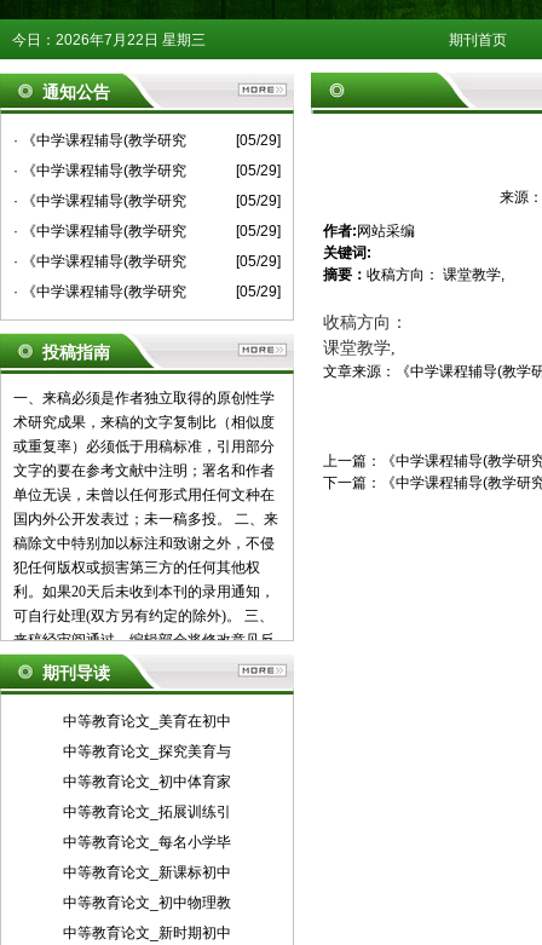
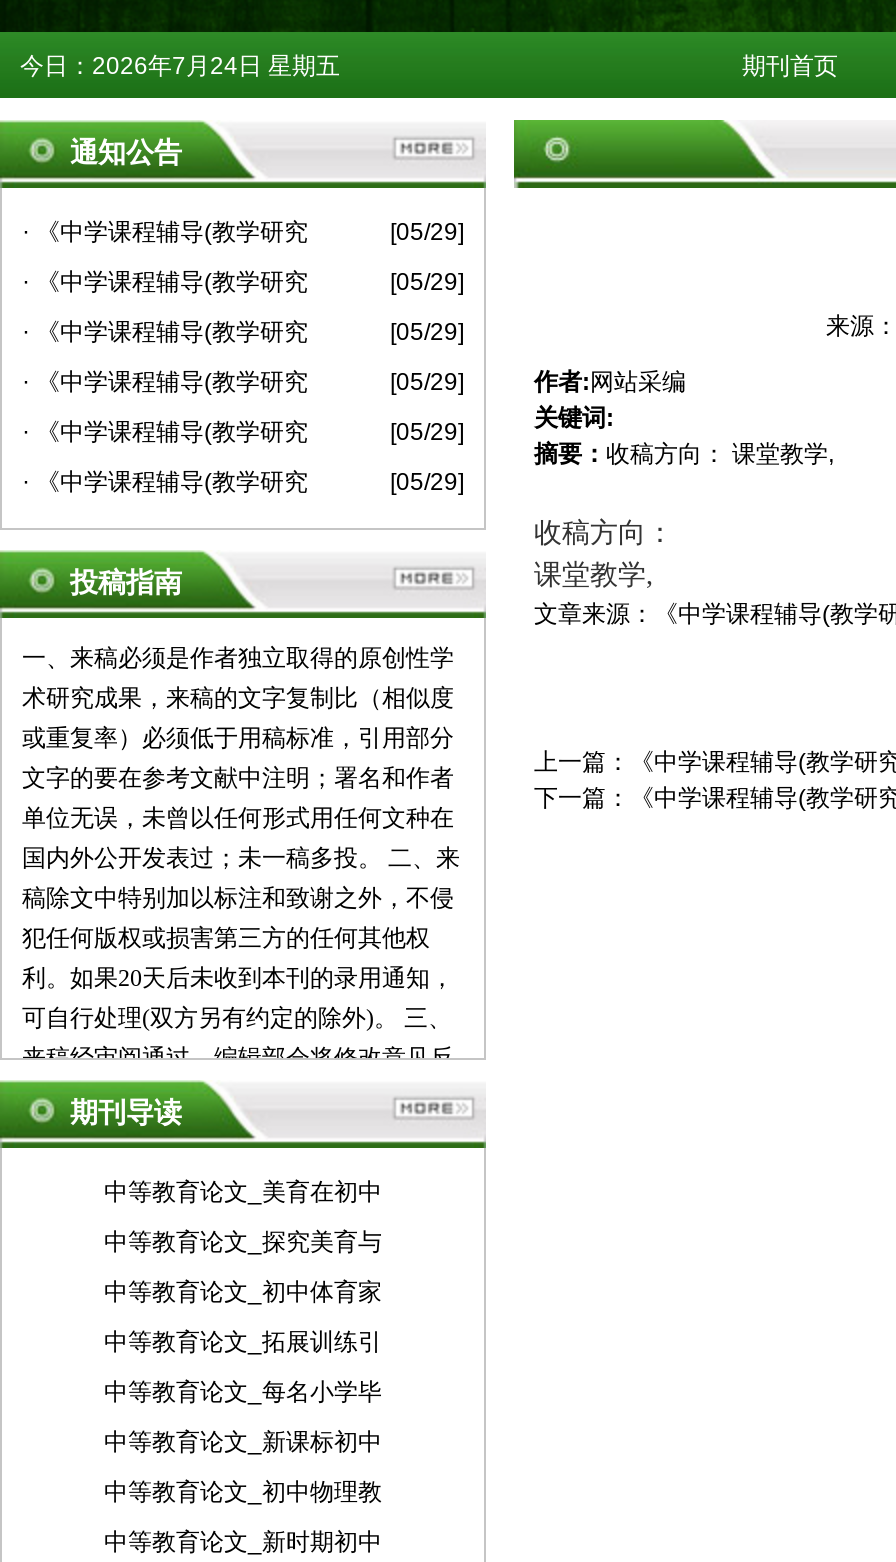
[12,31,206,48] 今日：2026年7月22日 星期三 -> [20,52,340,80] 今日：2026年7月24日 星期五

